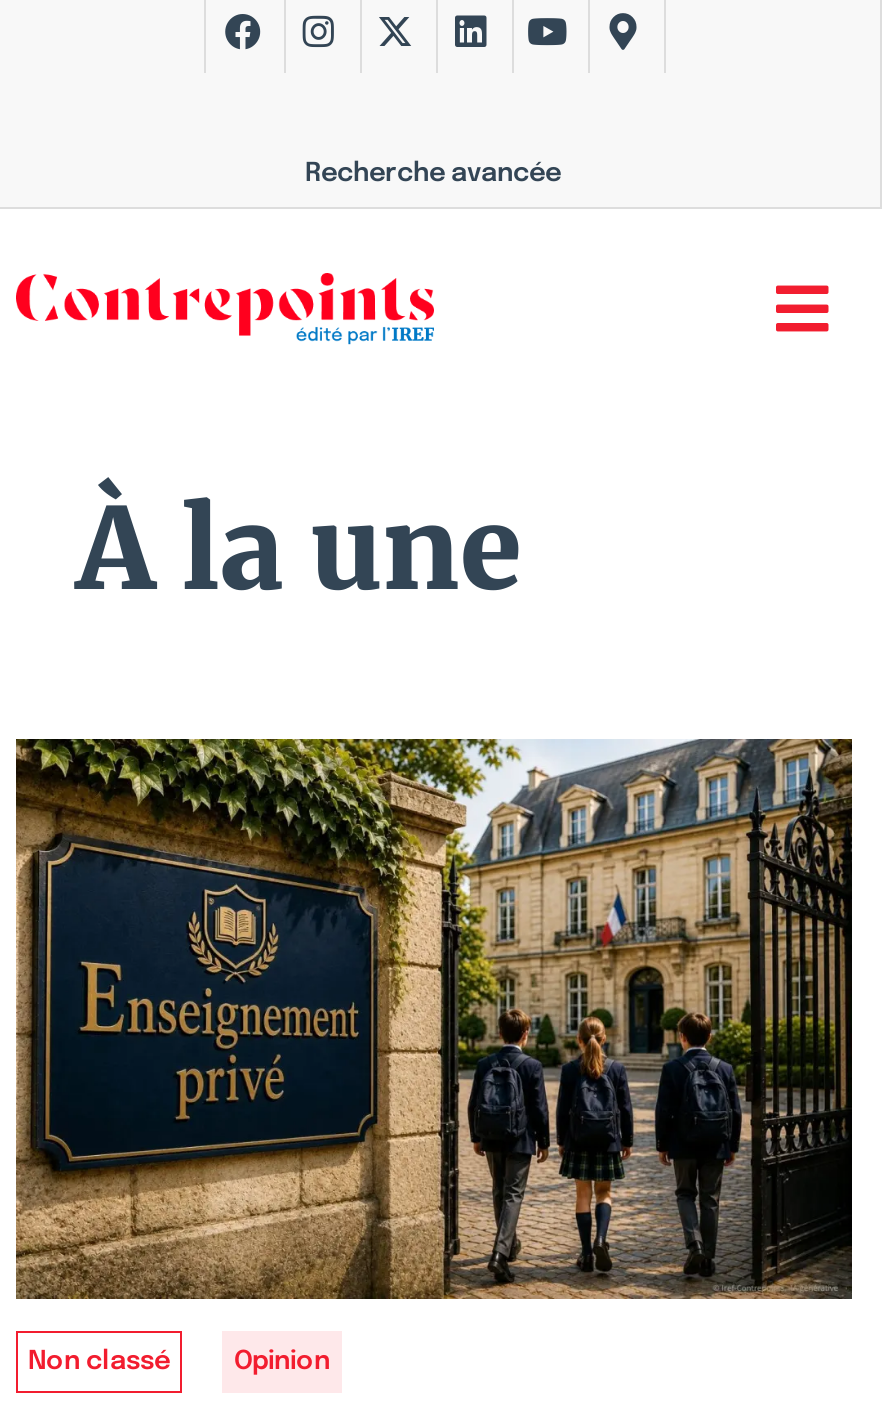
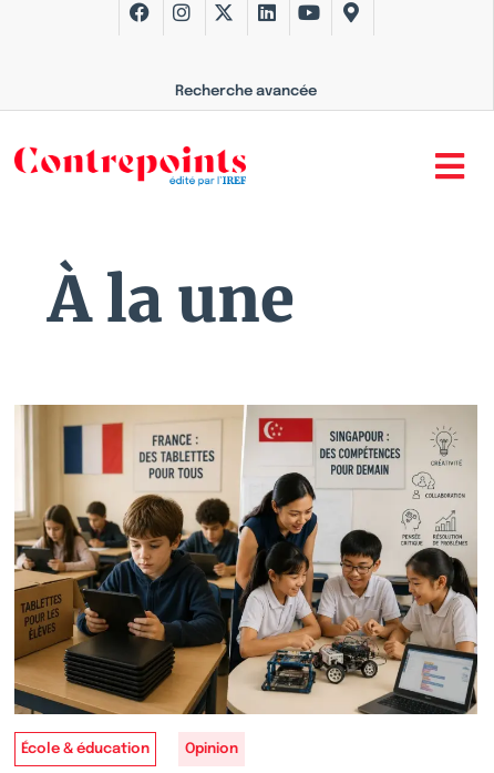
[14,737,854,1374] [image] | Non classé -> [13,404,478,756] [image] | École & éducation

